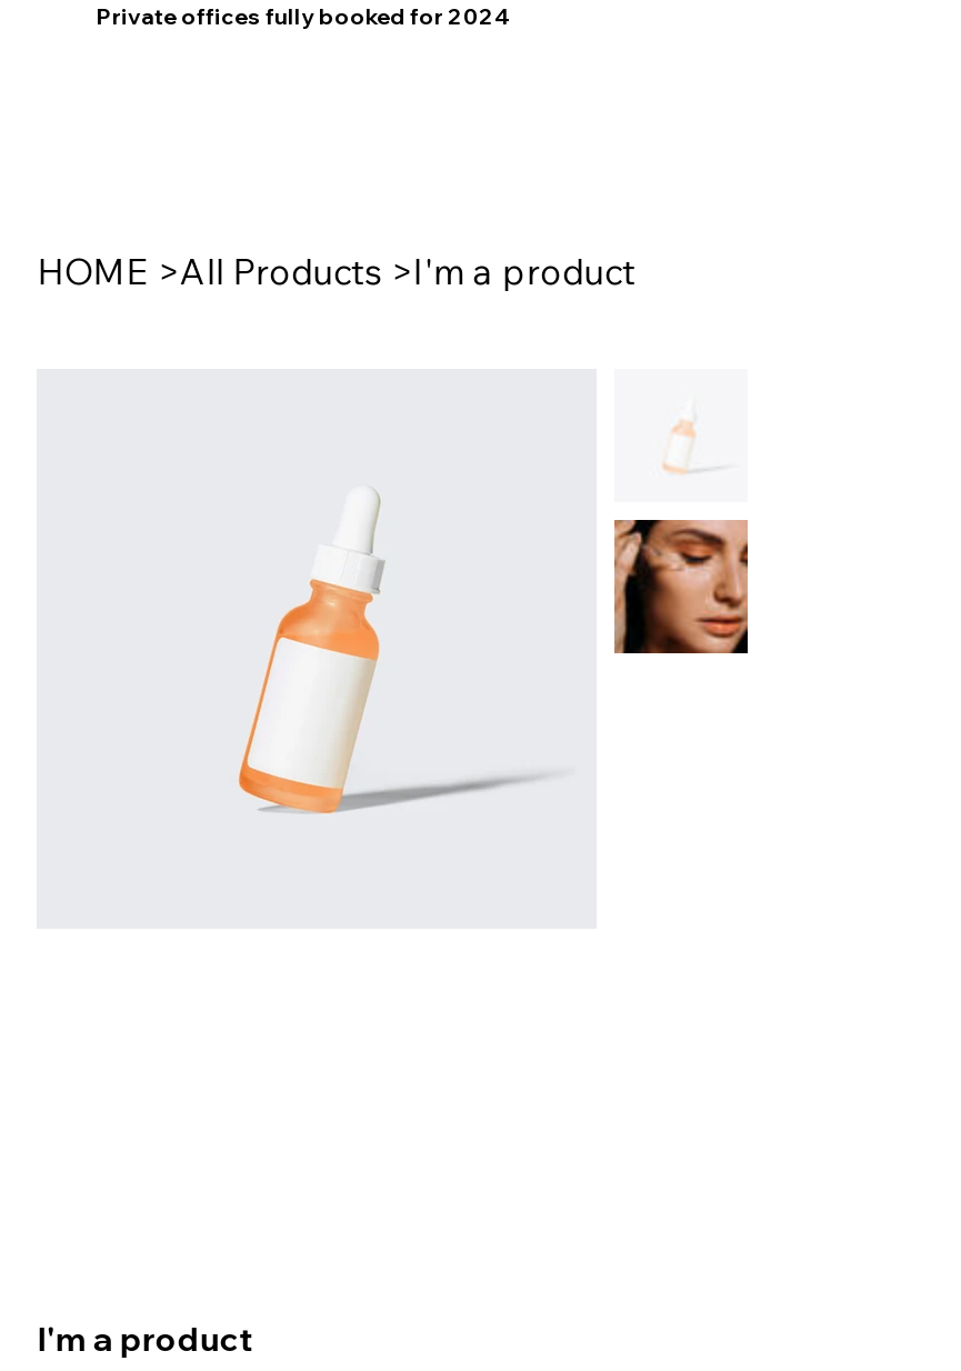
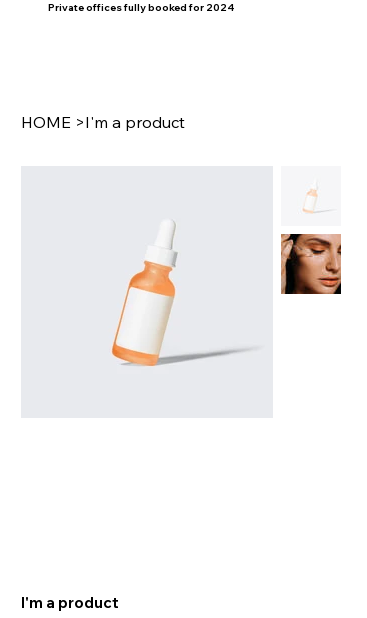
[38,249,635,293] HOME >All Products > I'm a product -> [21,112,185,132] HOME > I'm a product

